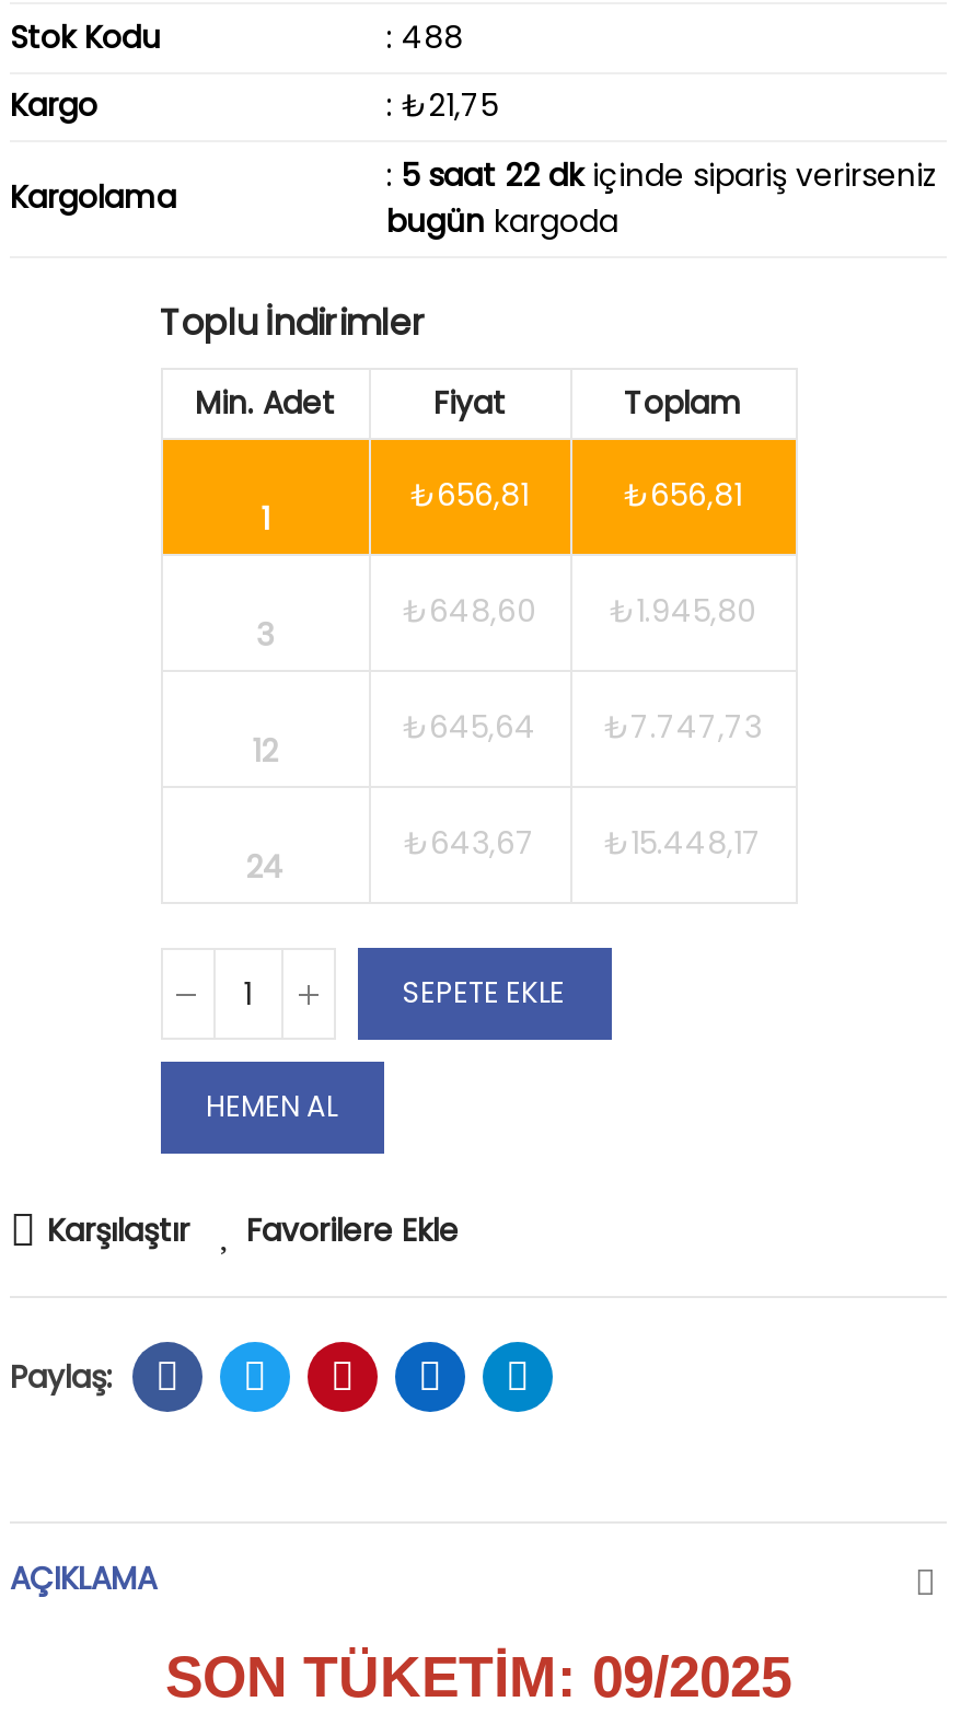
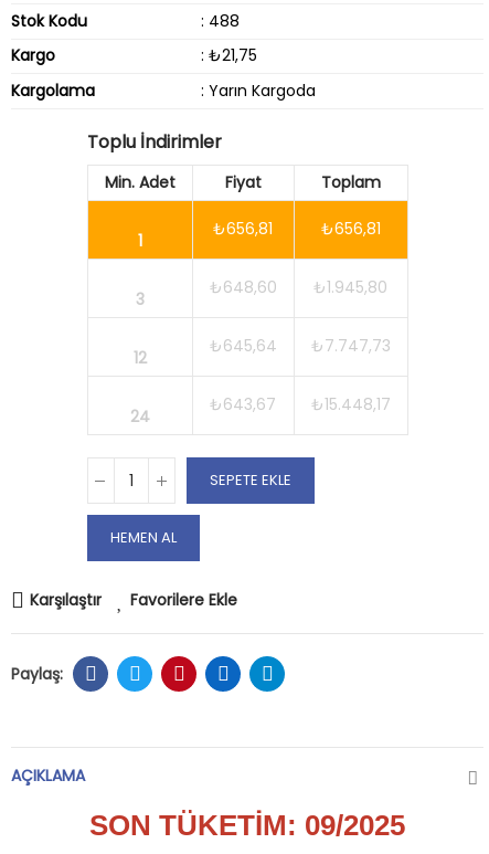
[386,153,938,243] : 5 saat 22 dk içinde sipariş verirseniz | bugün kargoda -> [201,80,316,102] : Yarın Kargoda

